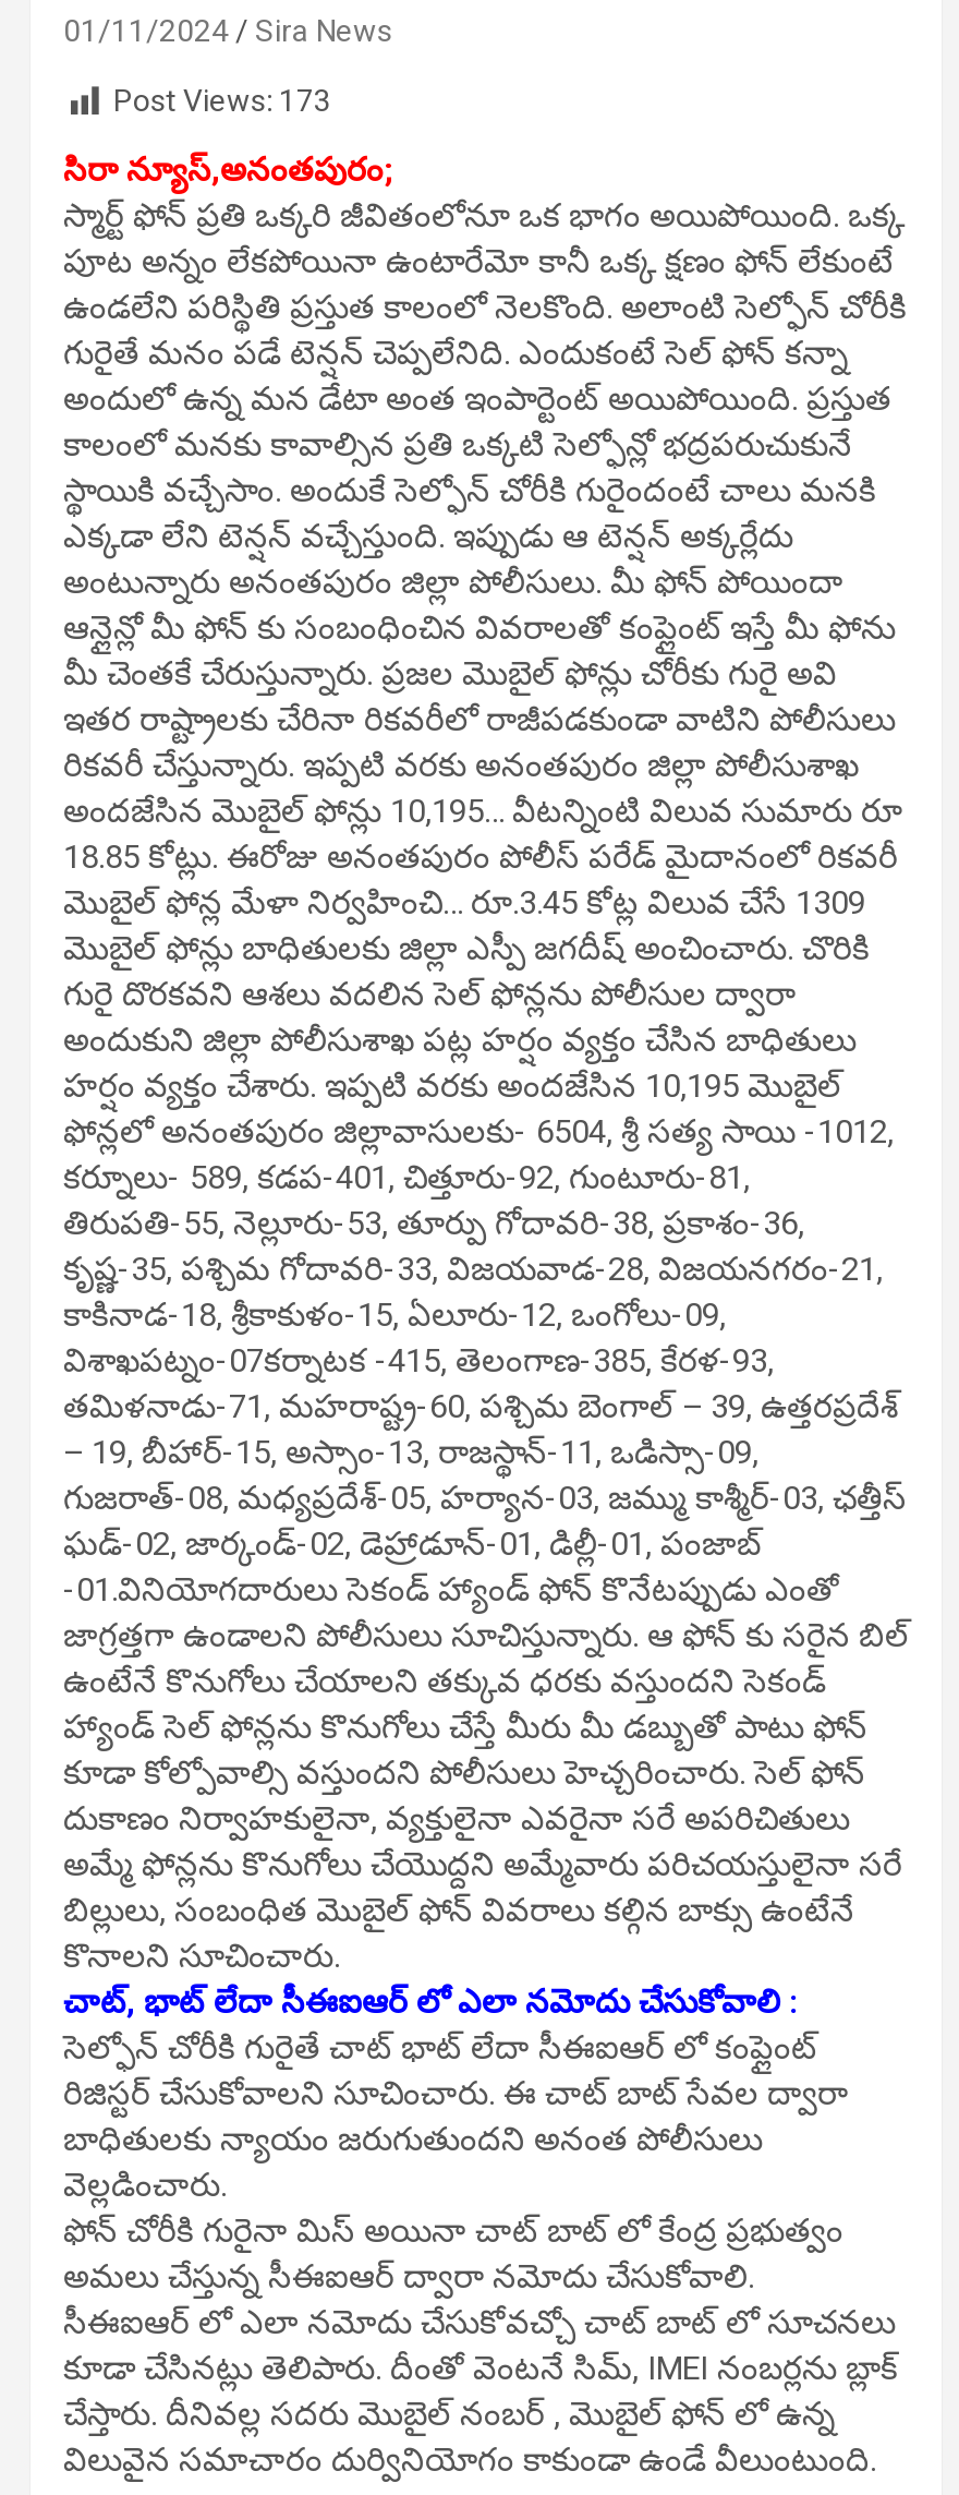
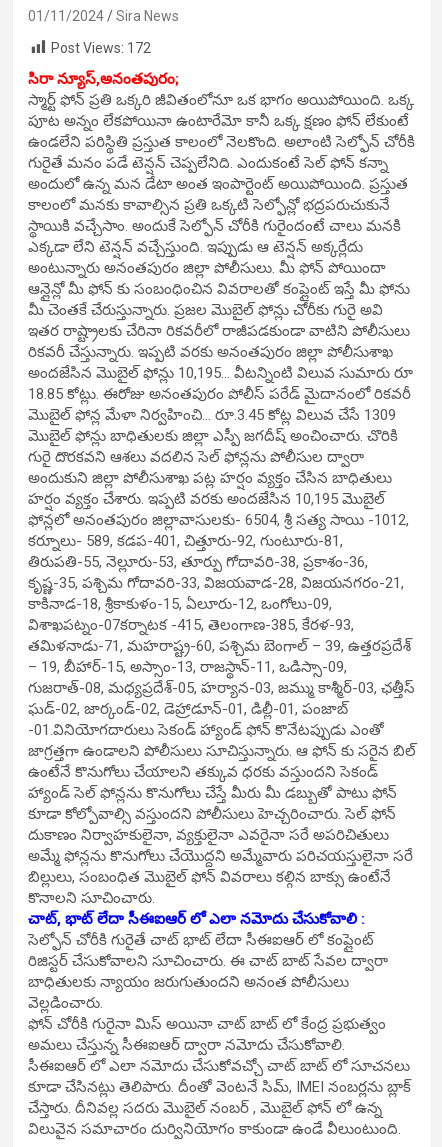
[113,83,331,118] Post Views: 173 -> [51,40,151,56] Post Views: 172

